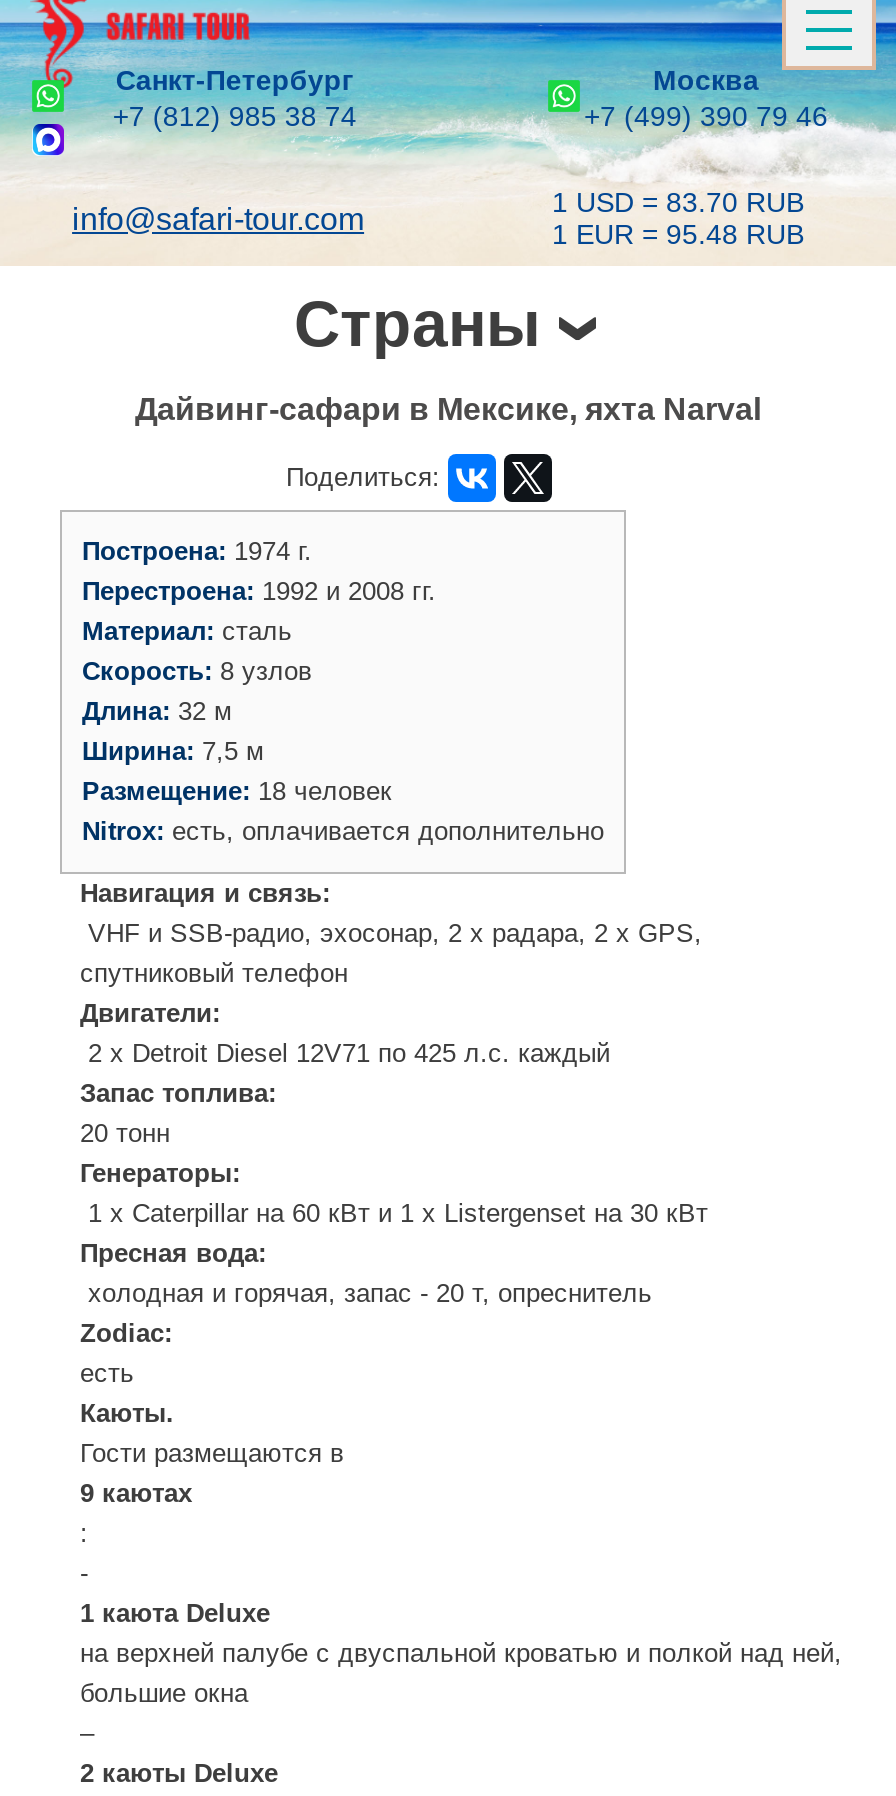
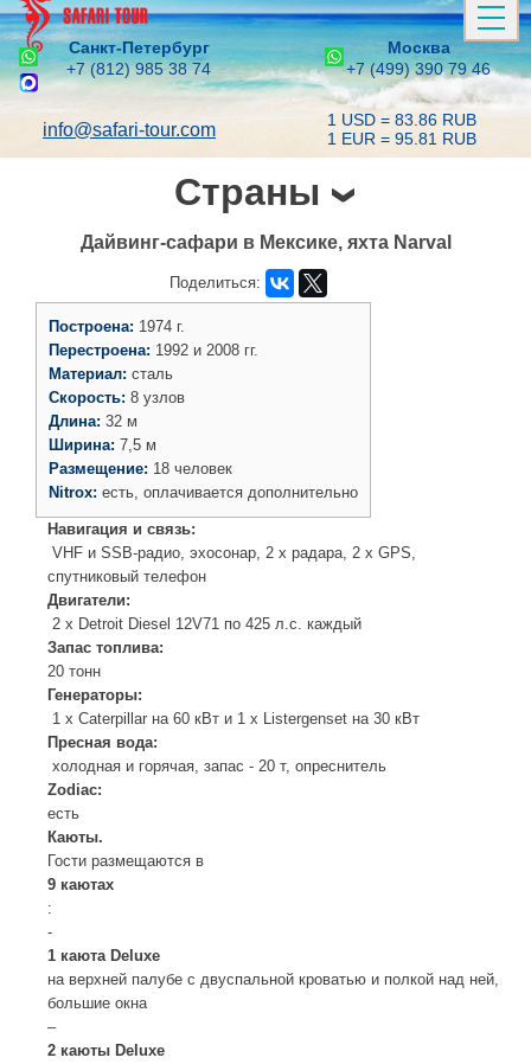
[552,186,804,218] 1 USD = 83.70 RUB -> [327,110,476,129] 1 USD = 83.86 RUB
[552,218,804,250] 1 EUR = 95.48 RUB -> [327,129,476,148] 1 EUR = 95.81 RUB

